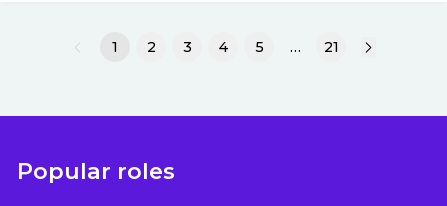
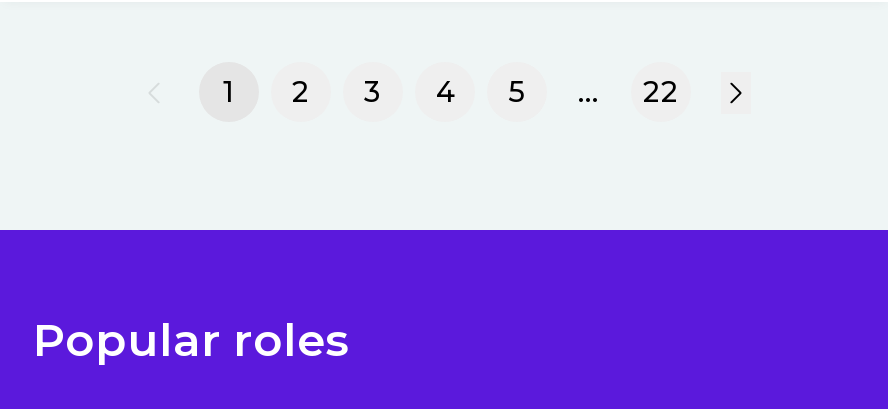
[323,37,338,55] 21 -> [643,73,679,109] 22

